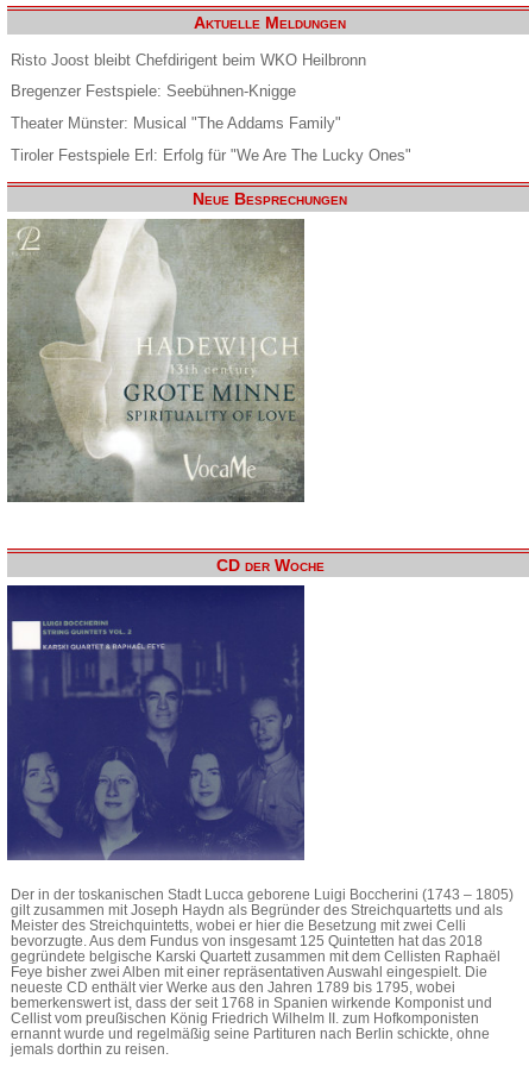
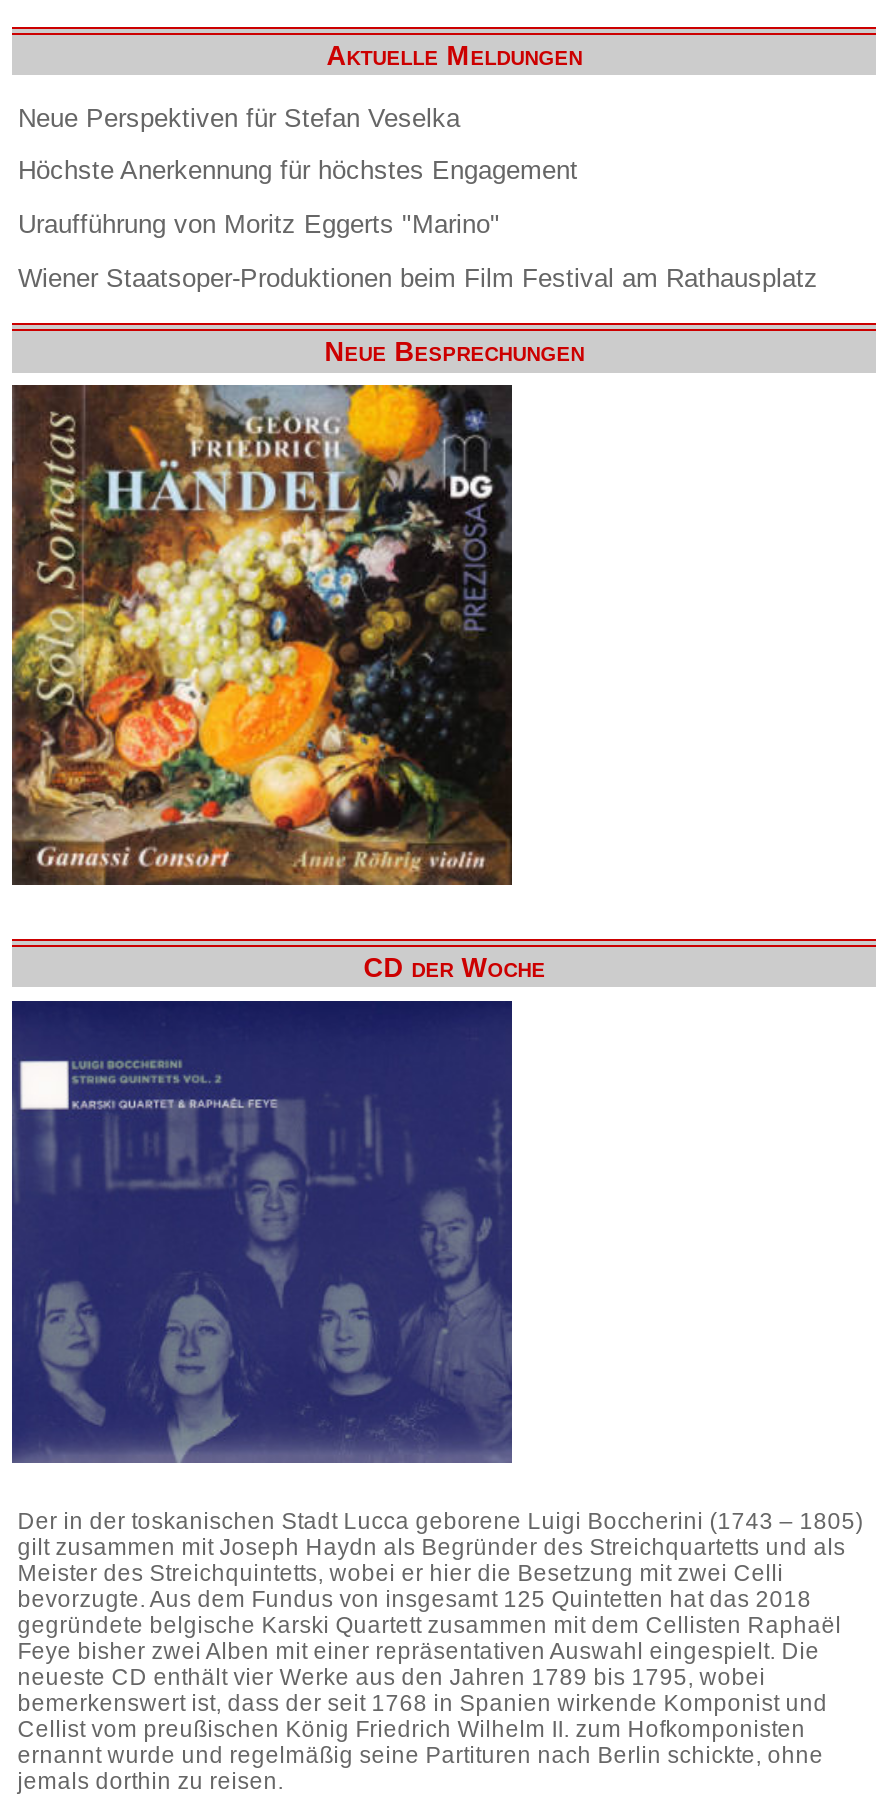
[11,51,366,69] Risto Joost bleibt Chefdirigent beim WKO Heilbronn -> [18,102,460,132] Neue Perspektiven für Stefan Veselka
[11,82,296,100] Bregenzer Festspiele: Seebühnen-Knigge -> [18,155,578,185] Höchste Anerkennung für höchstes Engagement
[11,114,341,132] Theater Münster: Musical "The Addams Family" -> [18,209,500,239] Uraufführung von Moritz Eggerts "Marino"
[11,146,411,164] Tiroler Festspiele Erl: Erfolg für "We Are The Lucky Ones" -> [18,262,818,292] Wiener Staatsoper-Produktionen beim Film Festival am Rathausplatz
[7,218,306,516] [image] -> [10,383,514,887] [image]

